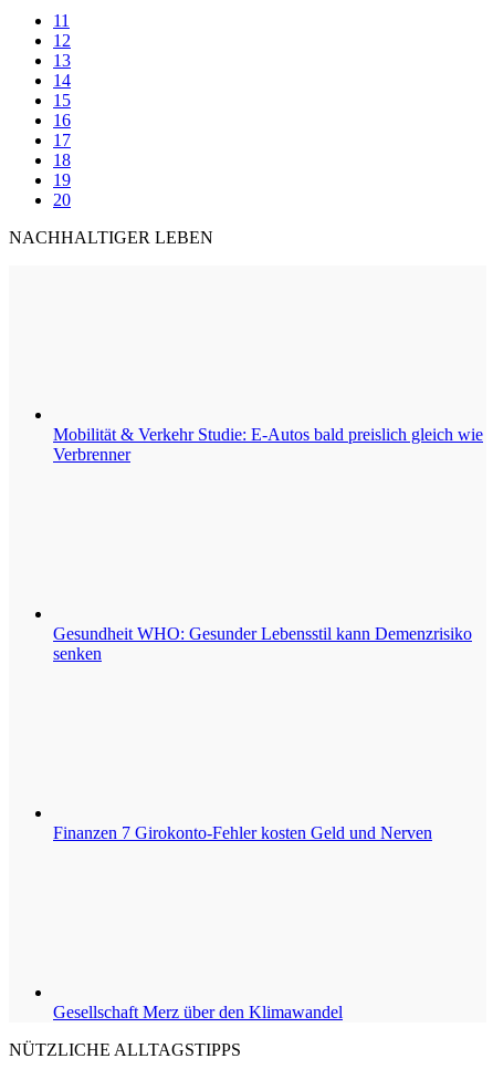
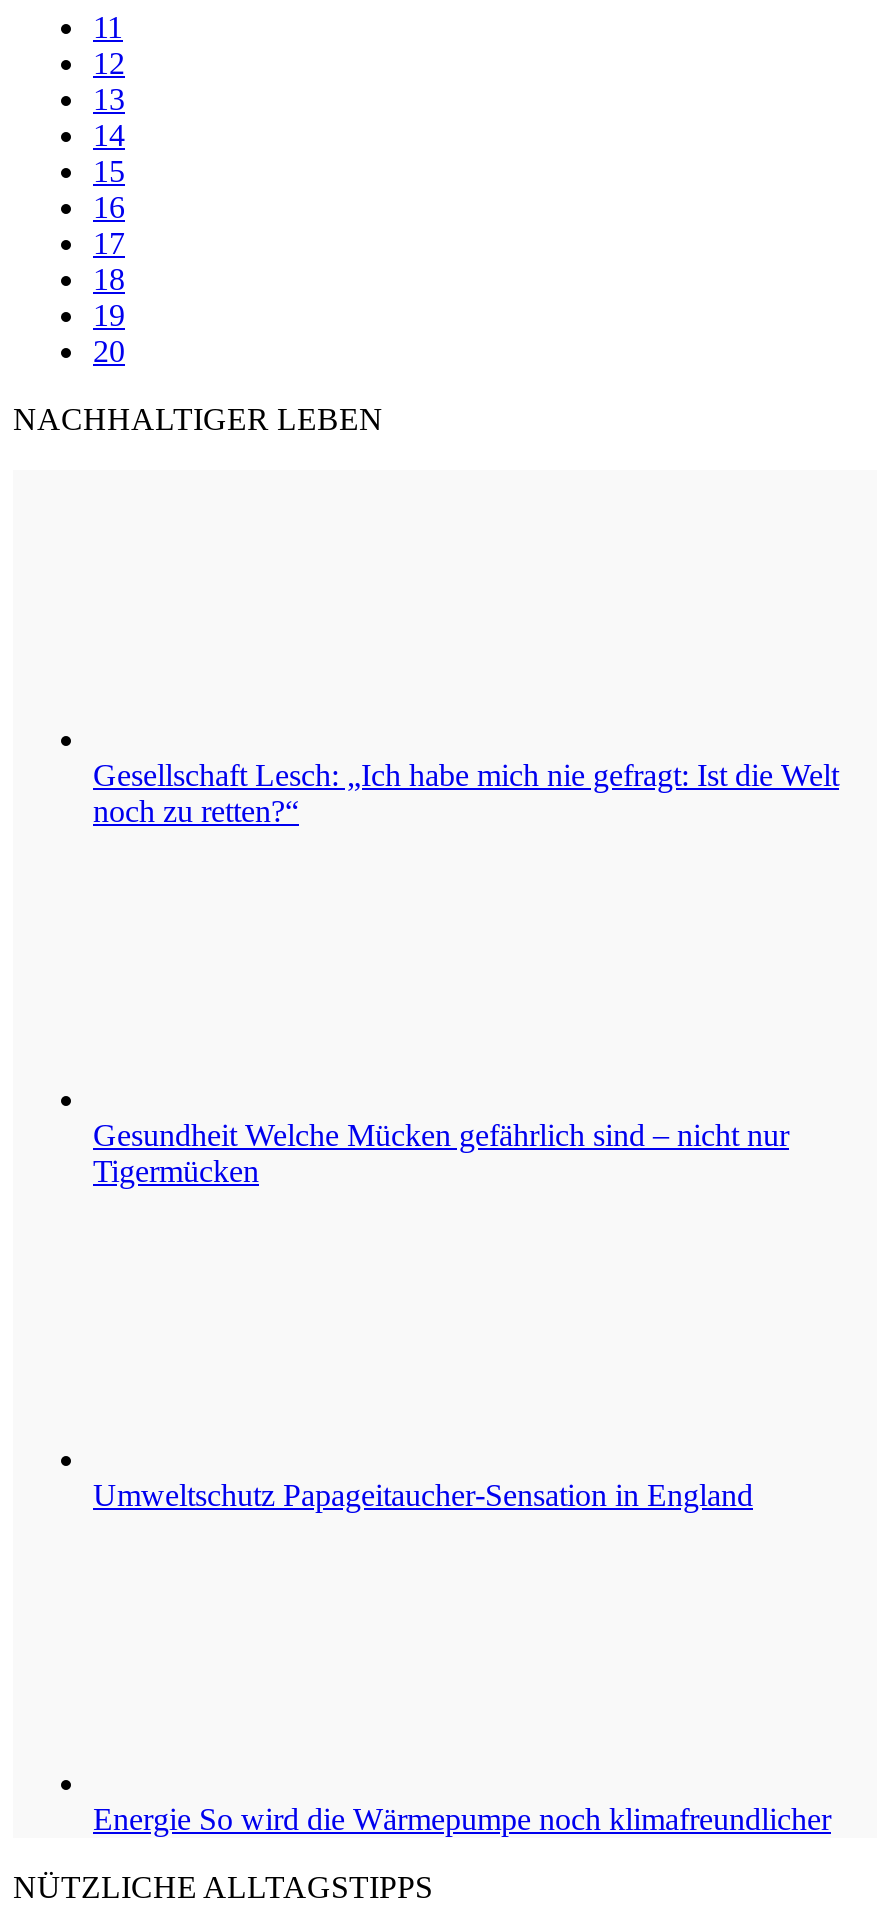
[53,425,483,464] Mobilität & Verkehr Studie: E-Autos bald preislich gleich wie | Verbrenner -> [93,758,839,828] Gesellschaft Lesch: „Ich habe mich nie gefragt: Ist die Welt | noch zu retten?“
[53,624,472,663] Gesundheit WHO: Gesunder Lebensstil kann Demenzrisiko | senken -> [93,1118,789,1188] Gesundheit Welche Mücken gefährlich sind – nicht nur | Tigermücken
[53,823,432,842] Finanzen 7 Girokonto-Fehler kosten Geld und Nerven -> [93,1478,753,1512] Umweltschutz Papageitaucher-Sensation in England
[53,1003,343,1021] Gesellschaft Merz über den Klimawandel -> [93,1802,831,1836] Energie So wird die Wärmepumpe noch klimafreundlicher

